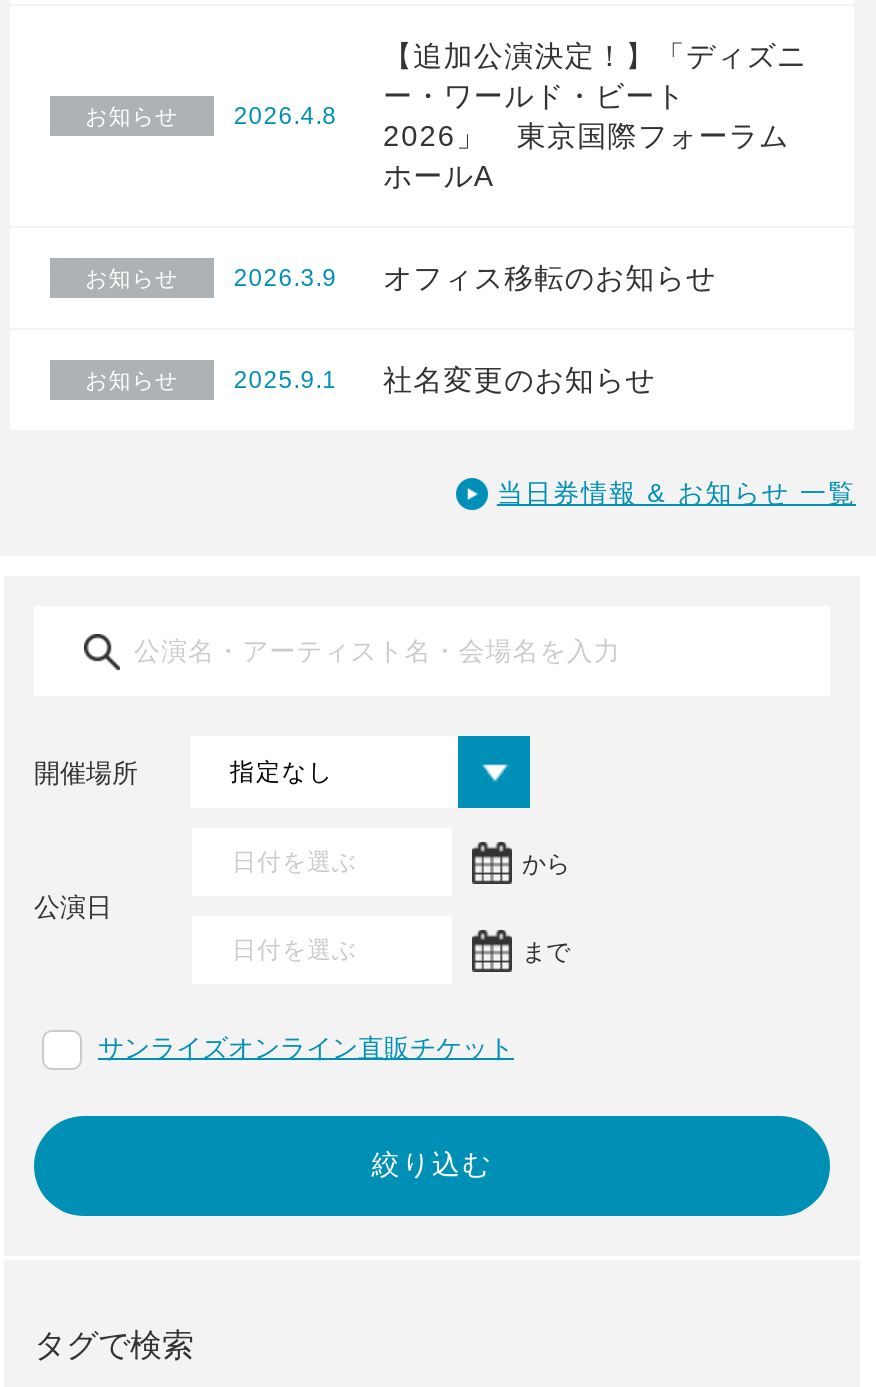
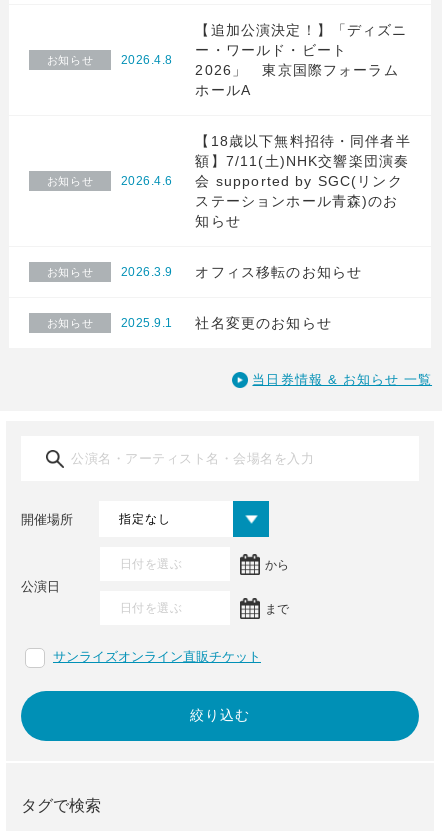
none -> [47,133,411,278] 【18歳以下無料招待・同伴者半 | 額】7/11(土)NHK交響楽団演奏 | 会 supported by SGC(リンク | ステーションホール青森)のお | 知らせ | お知らせ
none -> [121,174,173,188] 2026.4.6

